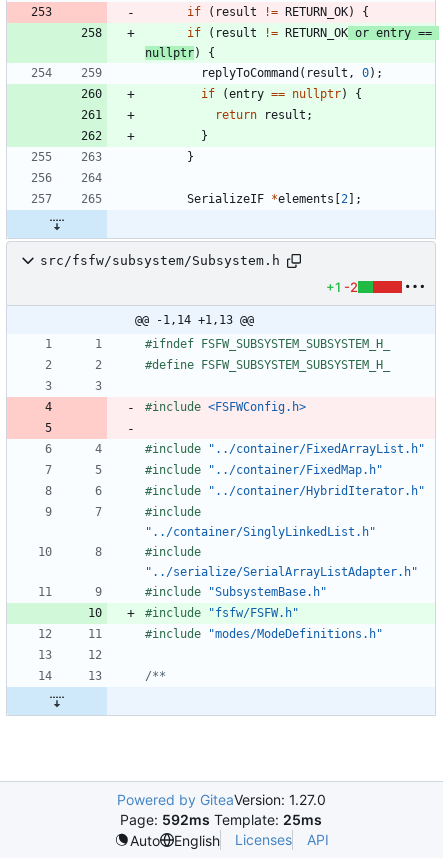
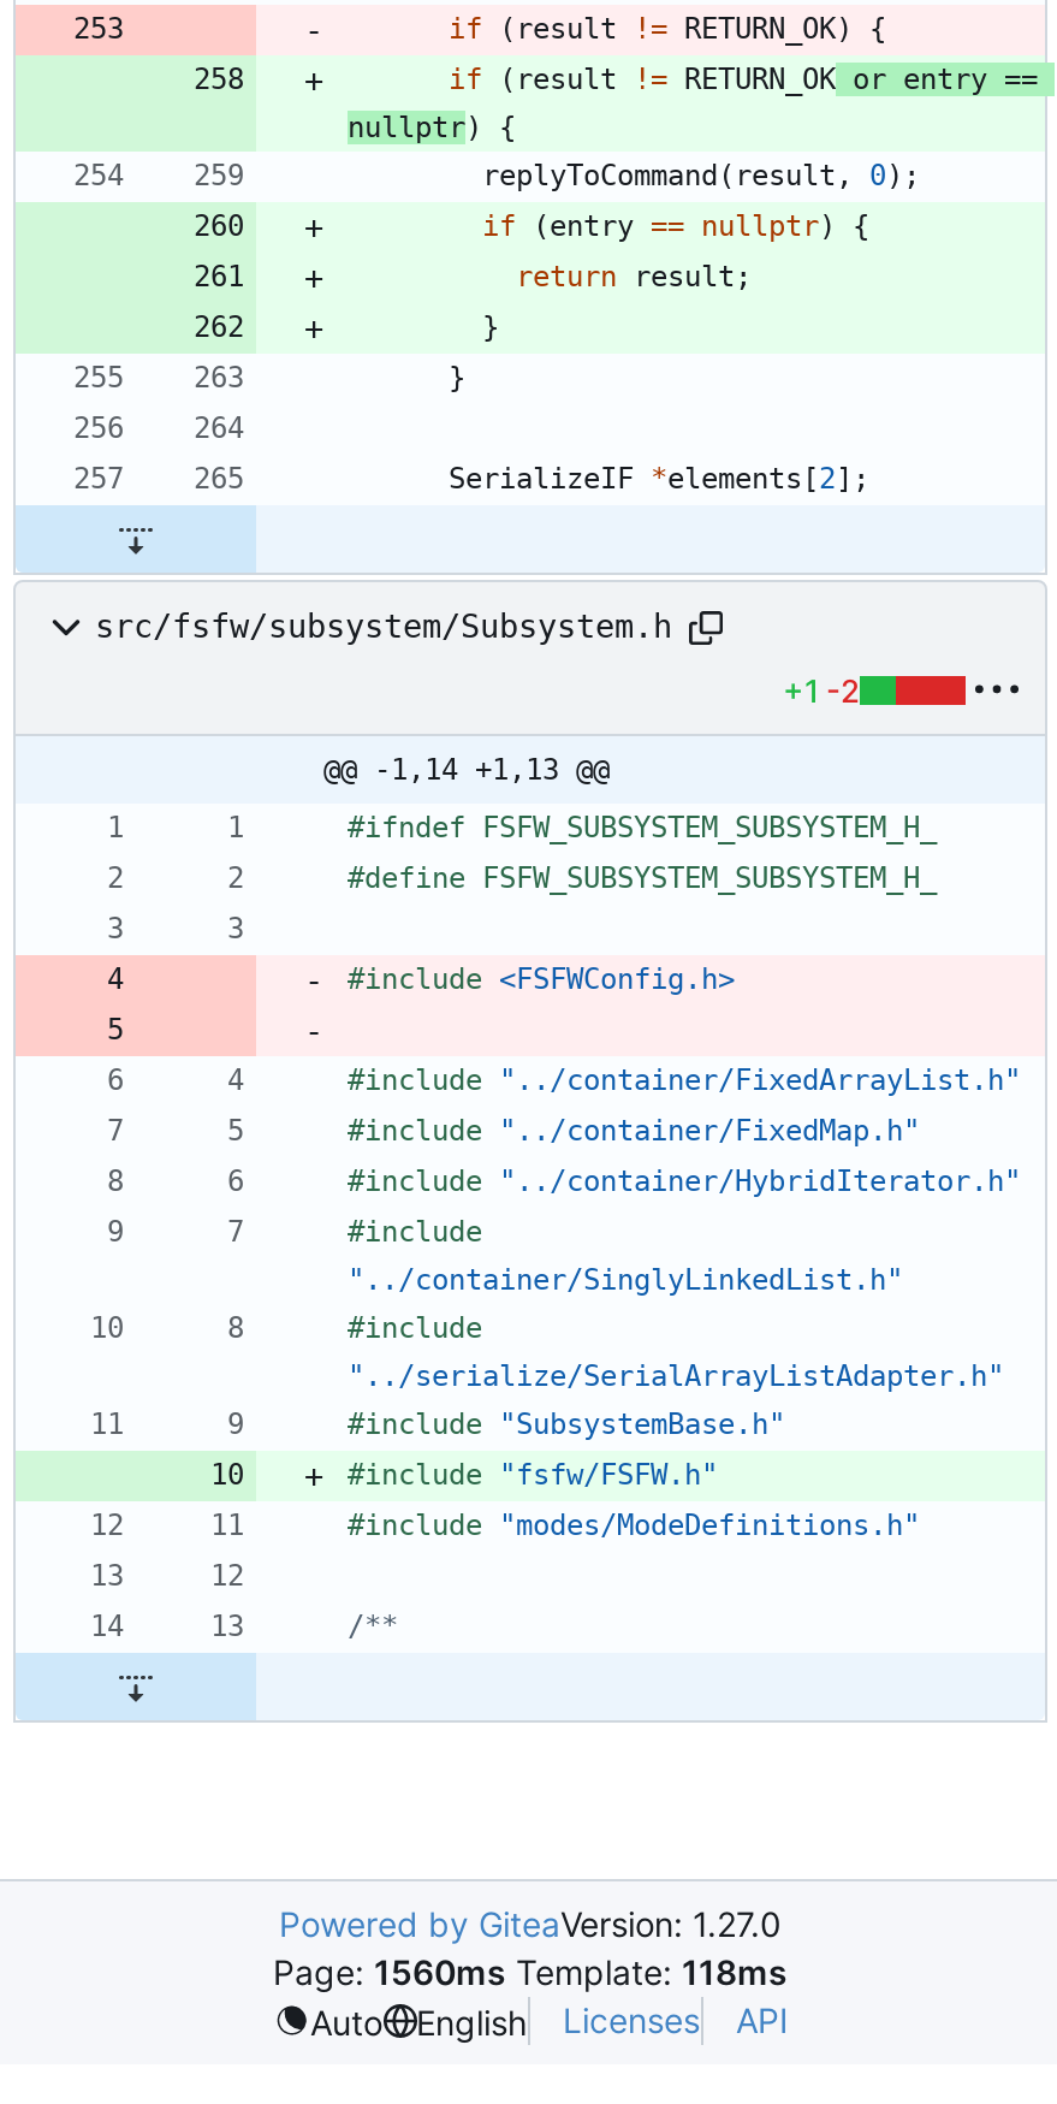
[120,811,322,828] Page: 592ms Template: 25ms -> [273,1951,788,1992] Page: 1560ms Template: 118ms

